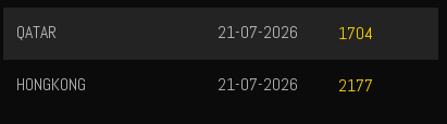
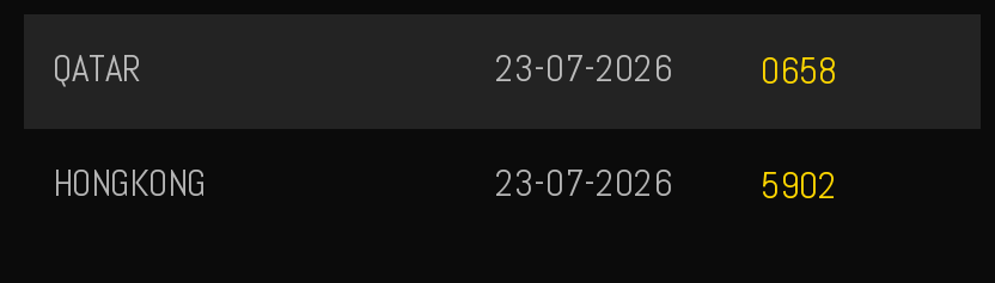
[218,22,298,44] 21-07-2026 -> [495,47,672,94] 23-07-2026
[338,23,373,45] 1704 -> [761,48,837,96] 0658
[218,75,298,96] 21-07-2026 -> [495,161,672,209] 23-07-2026
[338,75,373,97] 2177 -> [761,162,837,210] 5902

